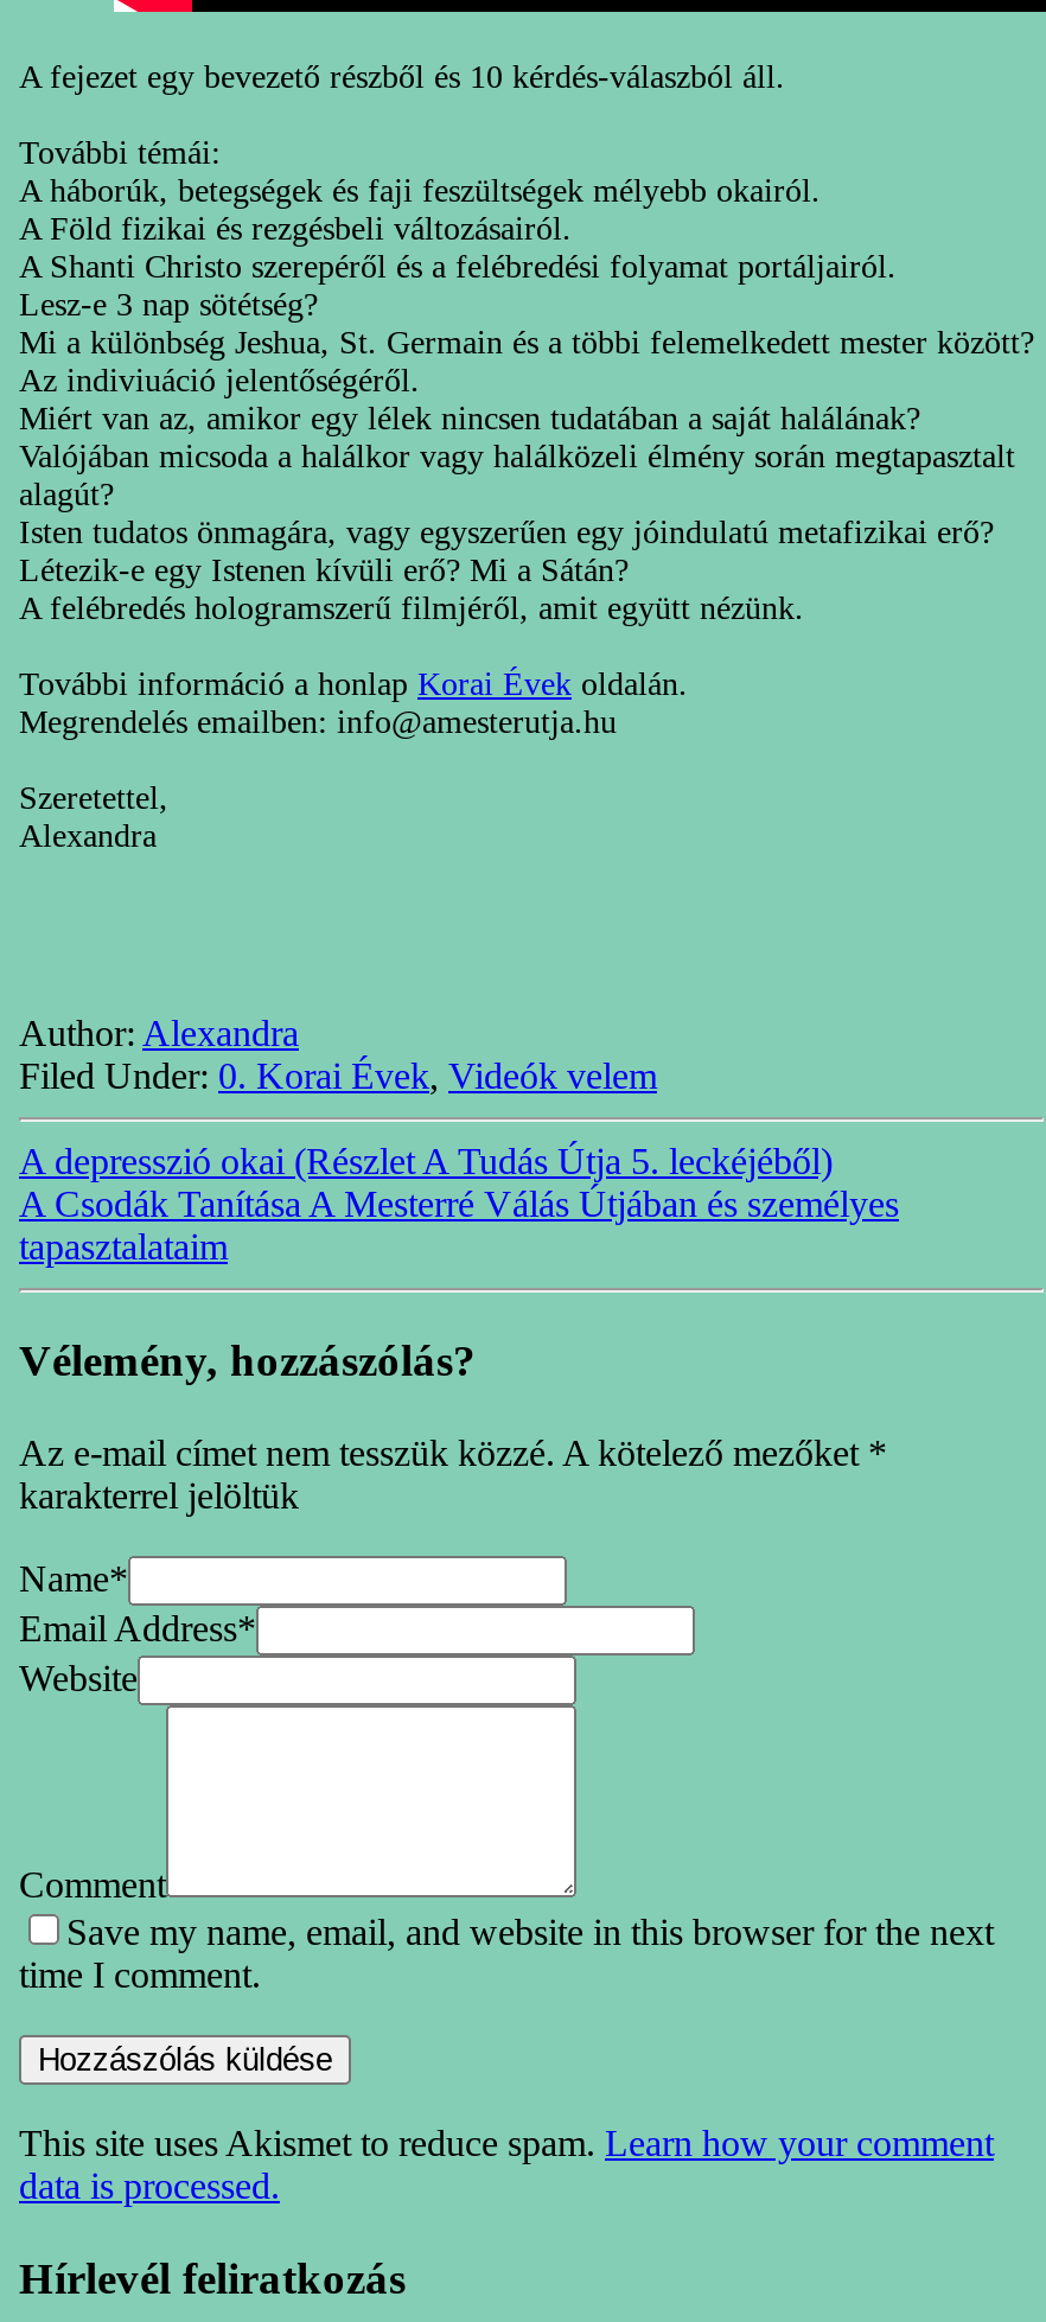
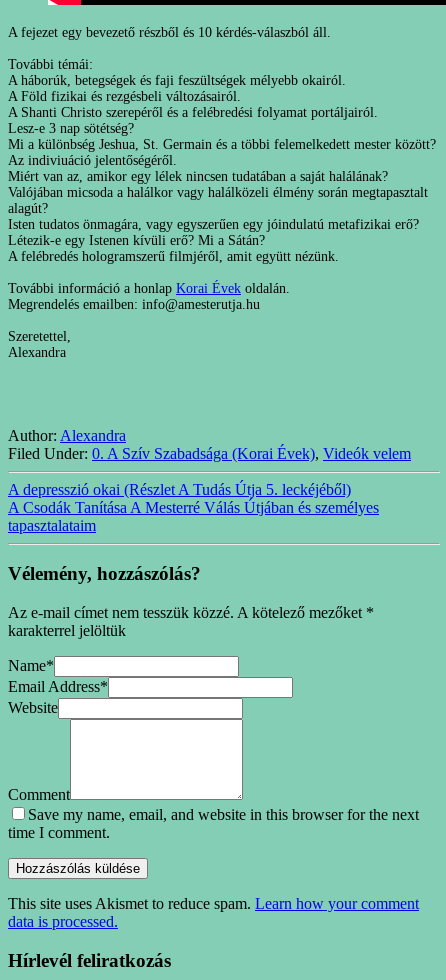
[19,1055,657,1095] Filed Under: 0. Korai Évek, Videók velem -> [8,445,411,462] Filed Under: 0. A Szív Szabadsága (Korai Évek), Videók velem

